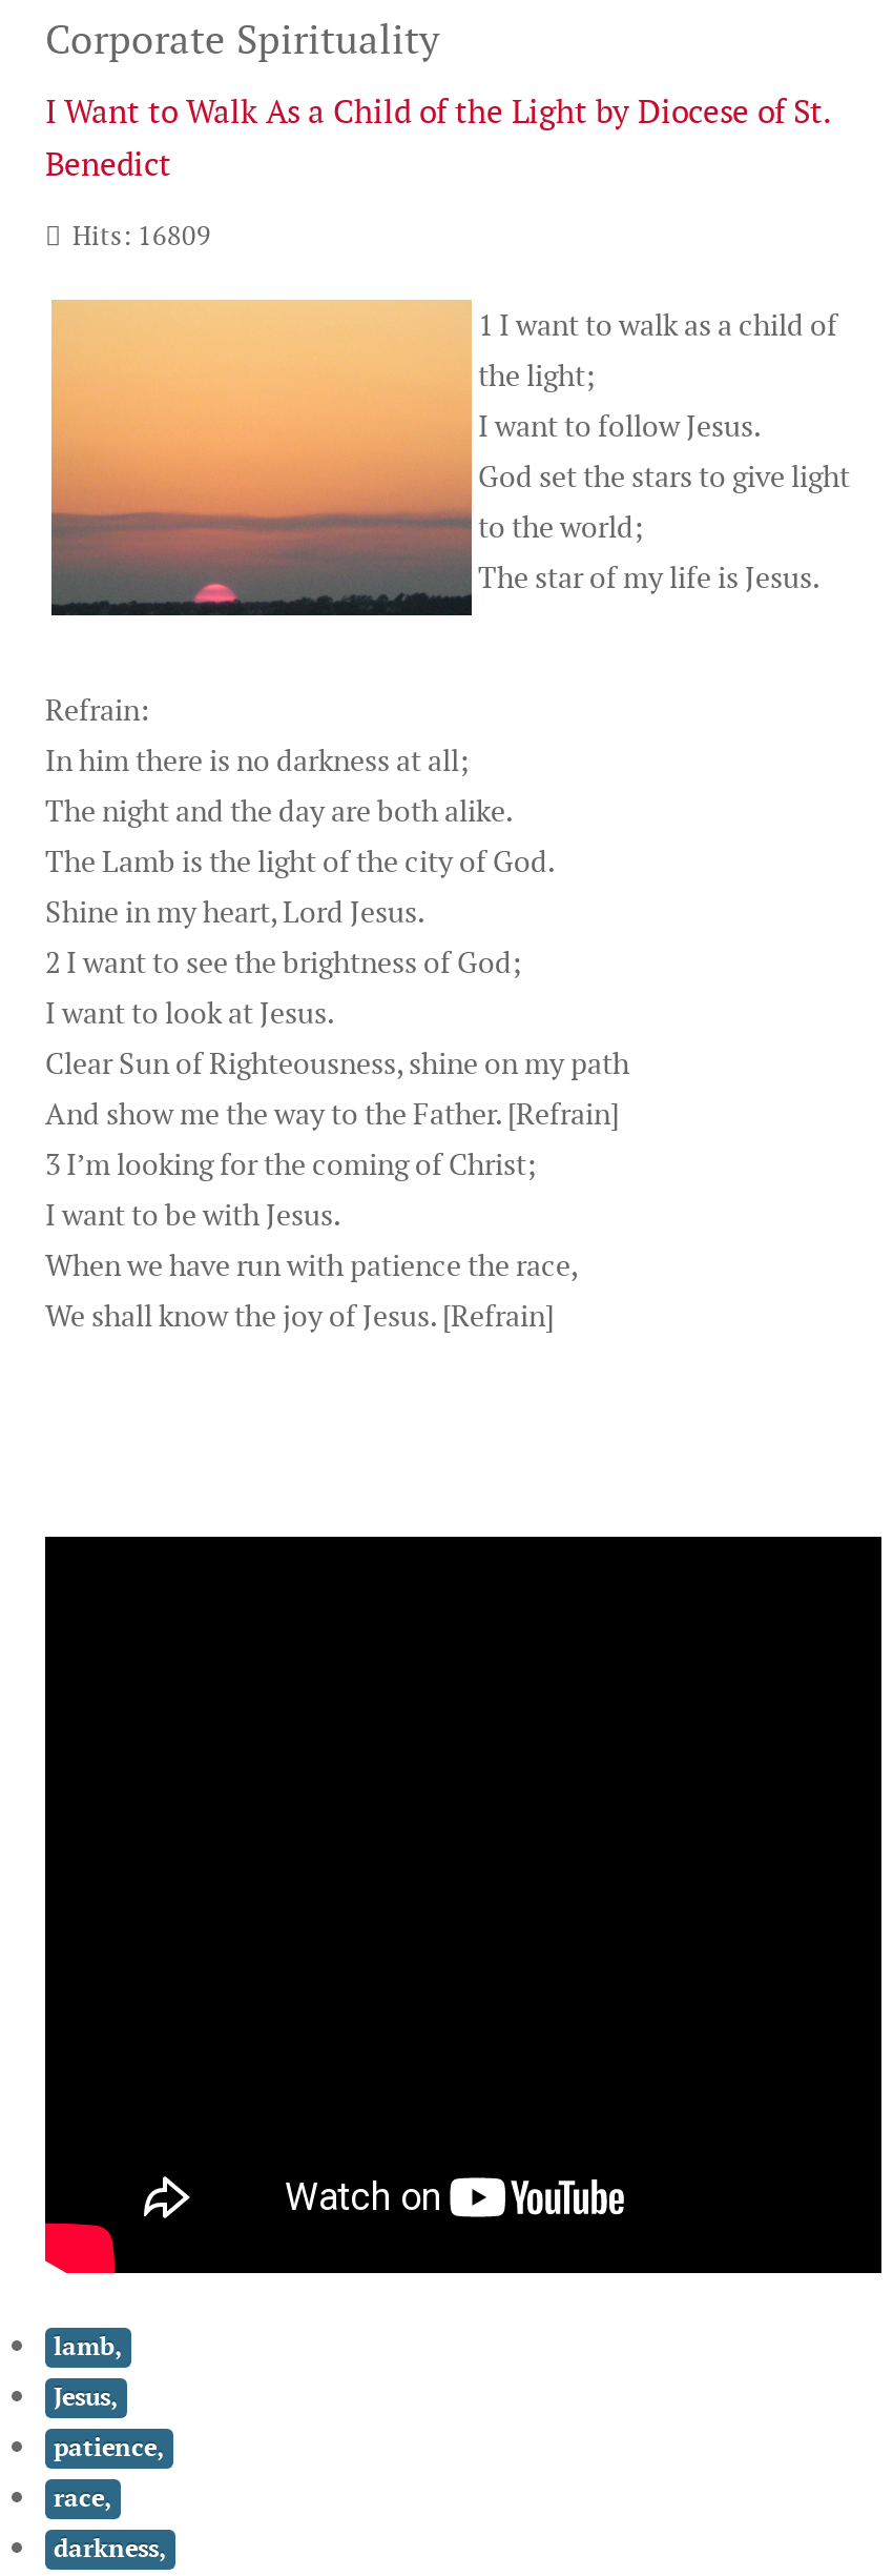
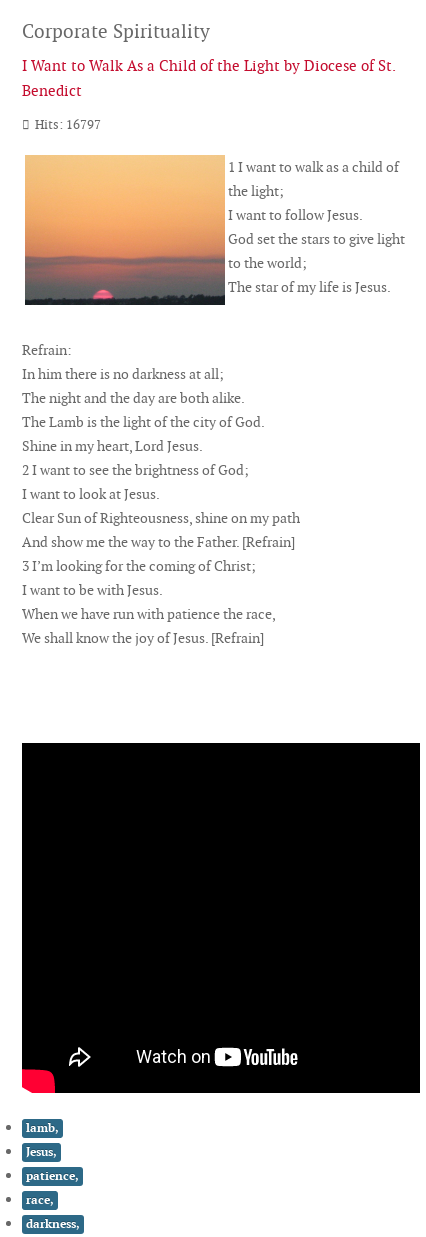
[72,218,211,254] Hits: 16809 -> [35,116,101,133] Hits: 16797

